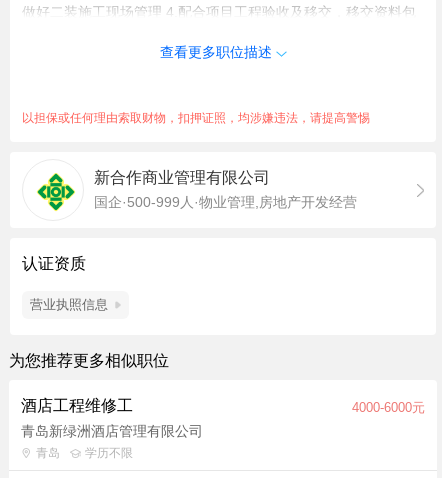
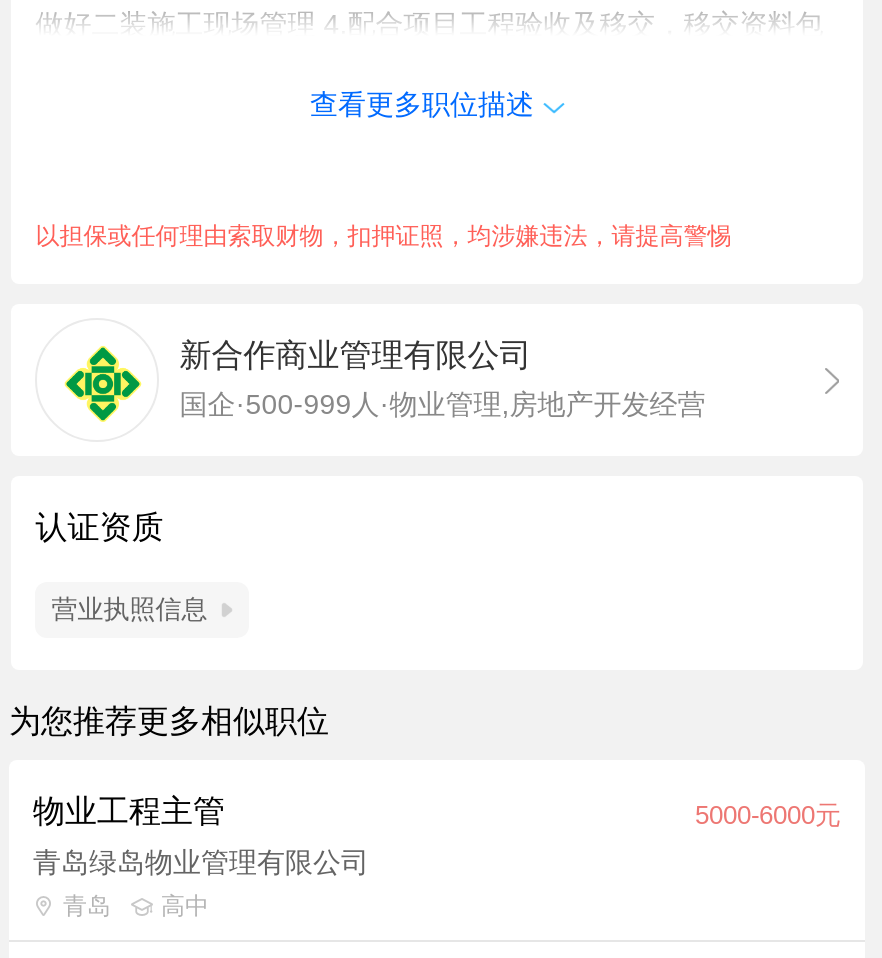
[21,397,425,415] 酒店工程维修工 | 4000-6000元 -> [33,794,841,830] 物业工程主管 | 5000-6000元
[21,423,203,439] 青岛新绿洲酒店管理有限公司 -> [33,846,369,878] 青岛绿岛物业管理有限公司
[85,446,133,460] 学历不限 -> [161,892,209,920] 高中

